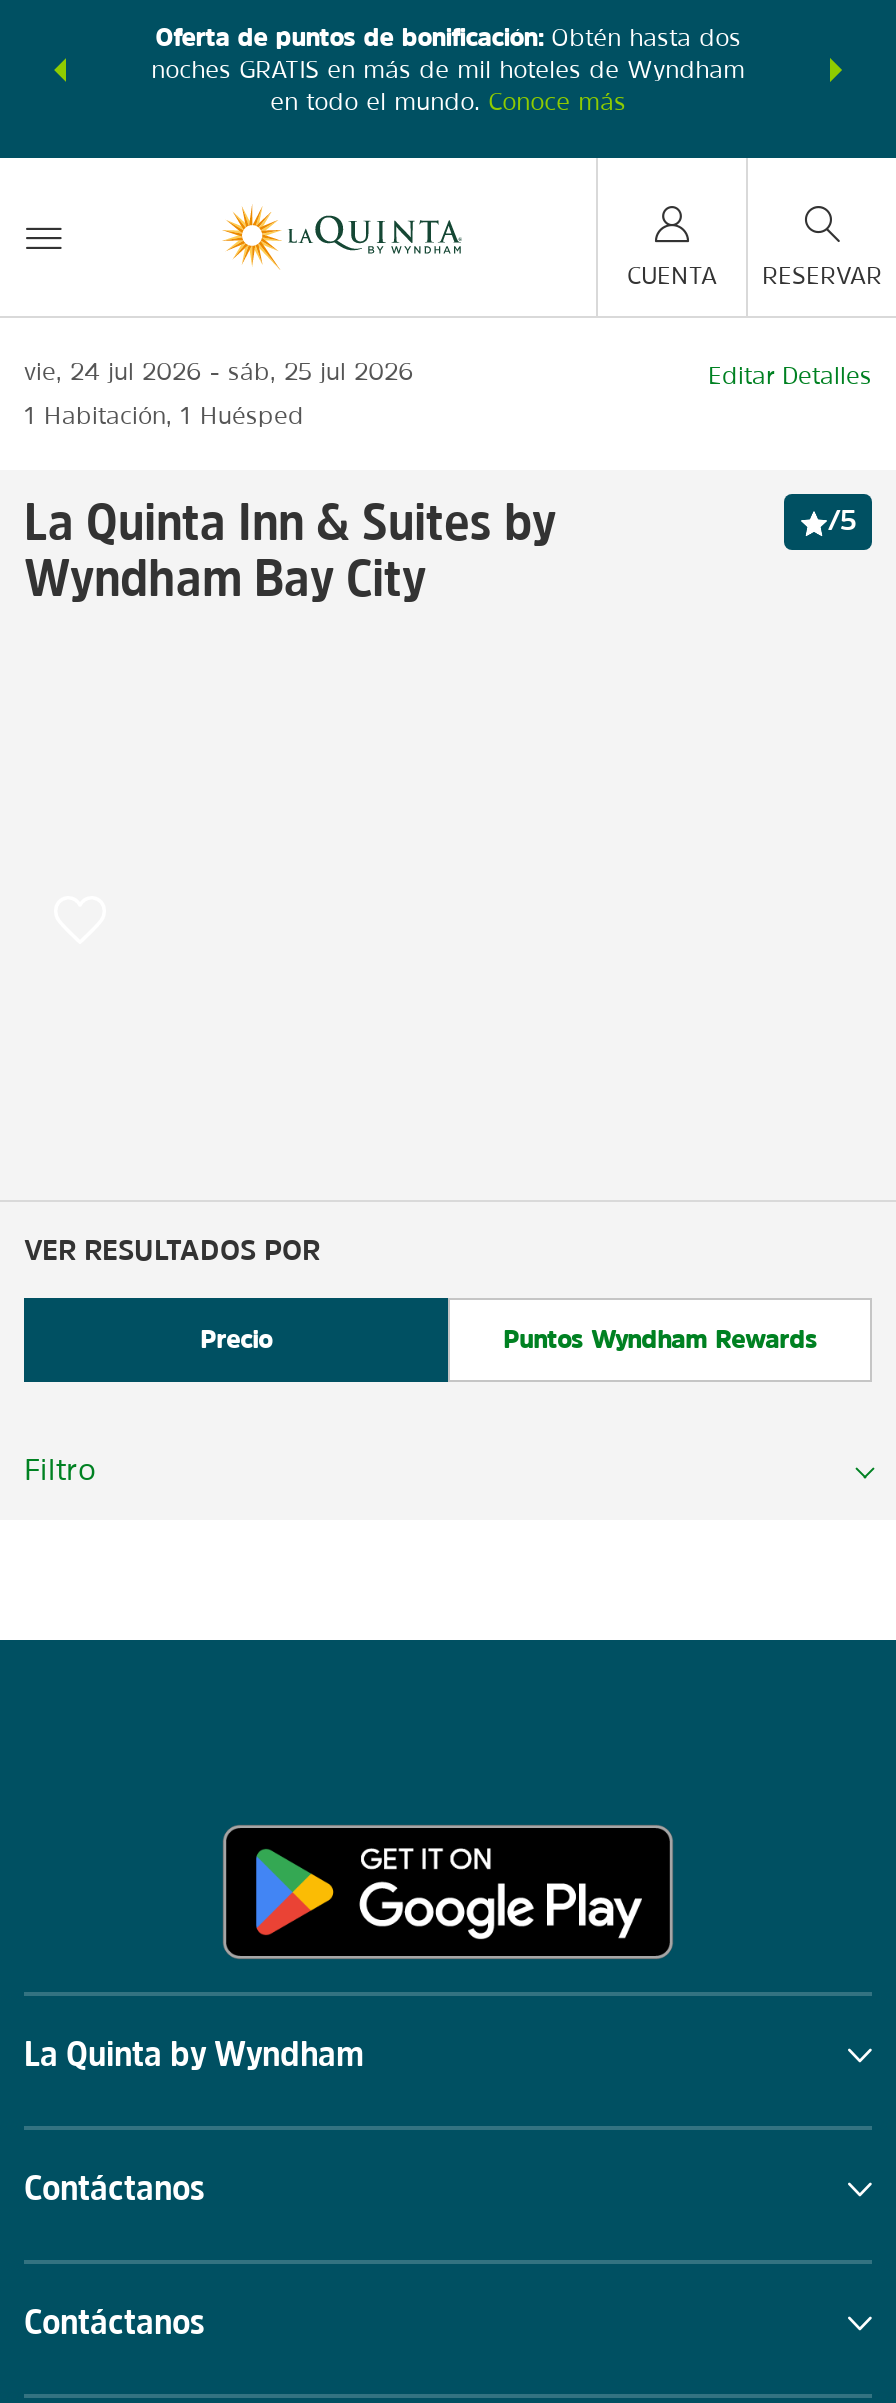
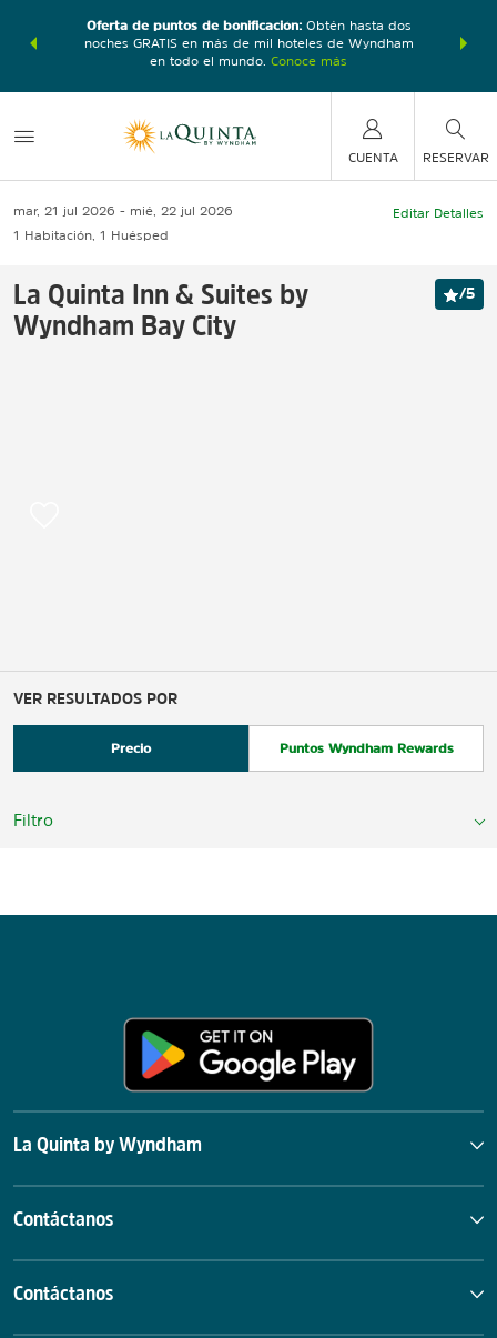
[24,360,202,384] vie, 24 jul 2026 -> [13,204,115,218] mar, 21 jul 2026
[228,360,414,384] sáb, 25 jul 2026 -> [130,204,233,218] mié, 22 jul 2026

